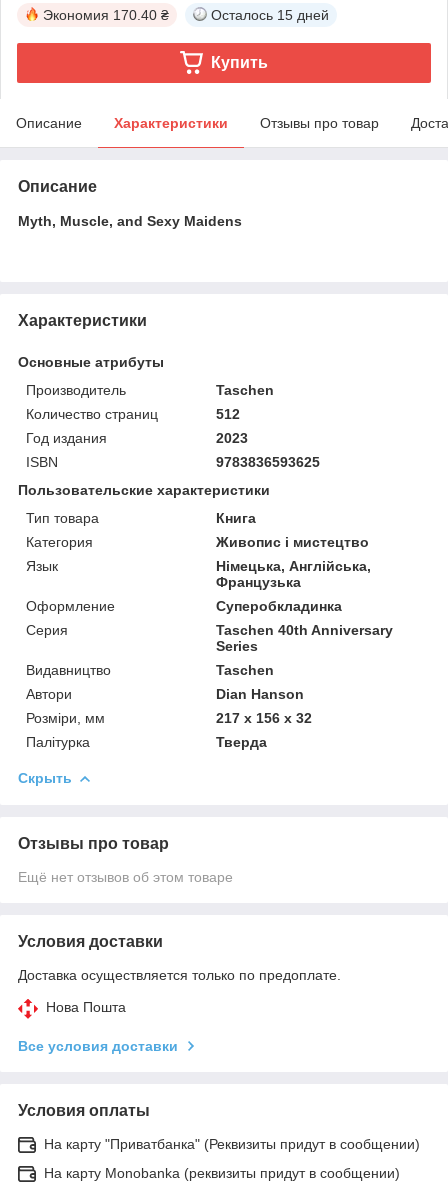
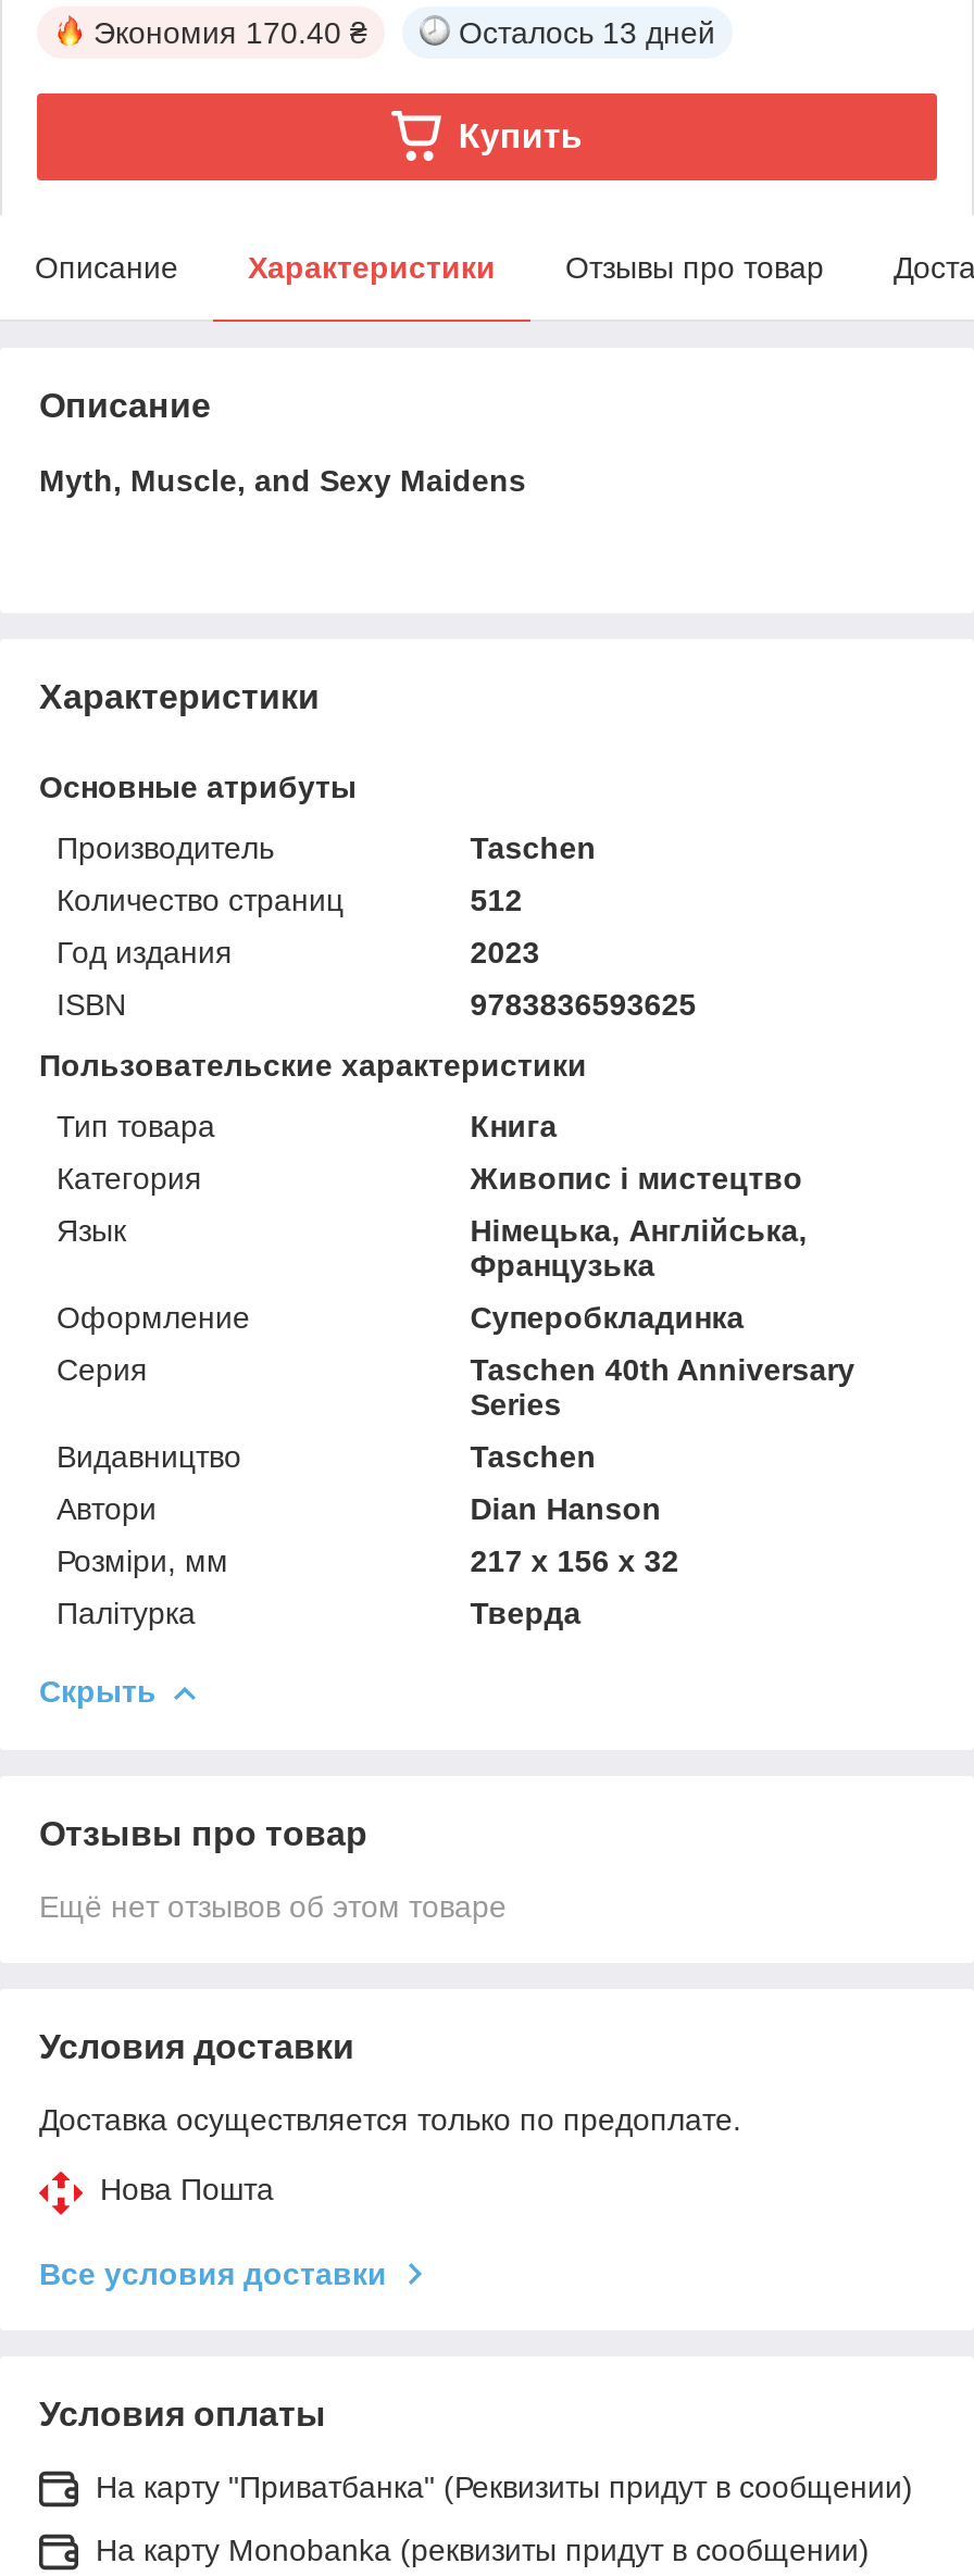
[211,7,329,23] Осталось 15 дней -> [459,15,715,50] Осталось 13 дней

